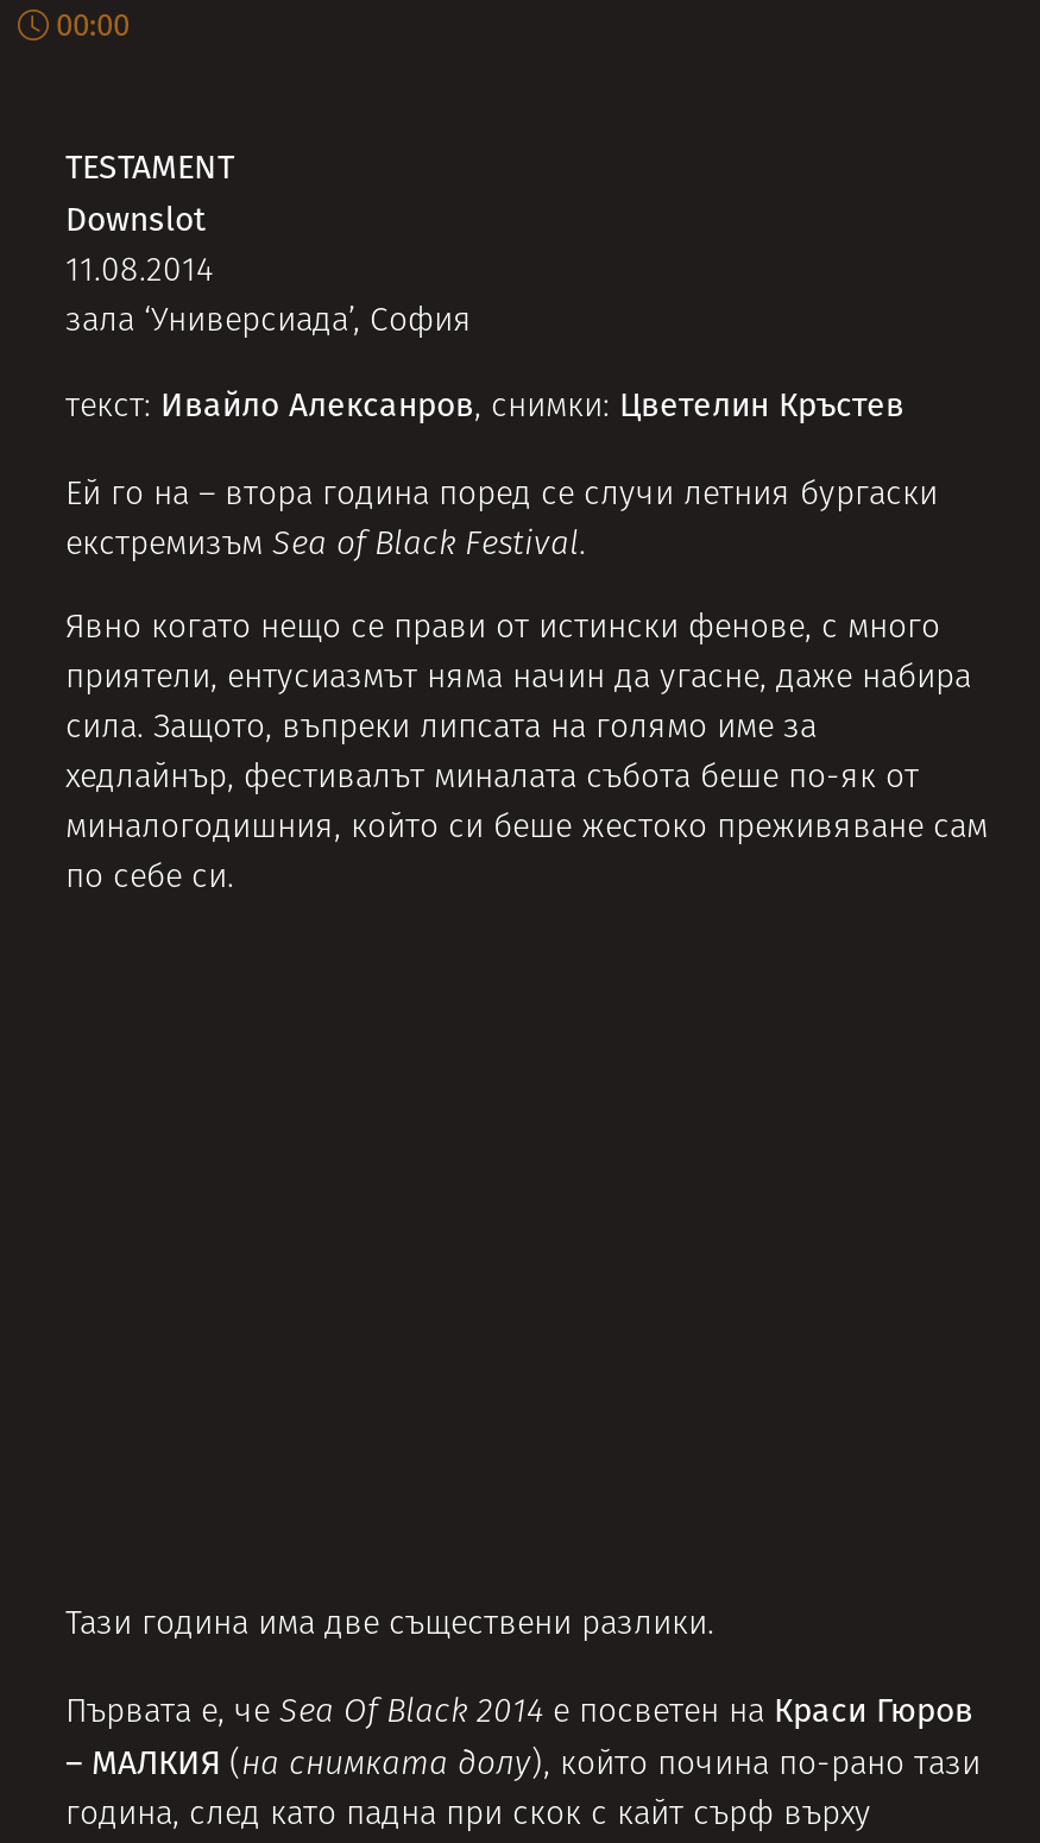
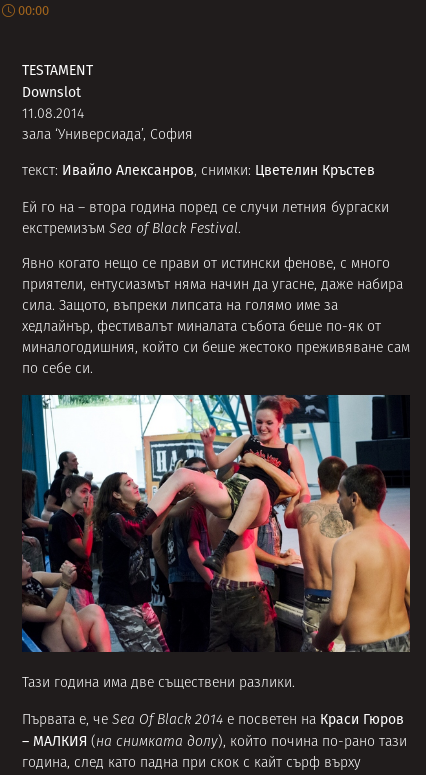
none -> [21,394,411,653] [image]

